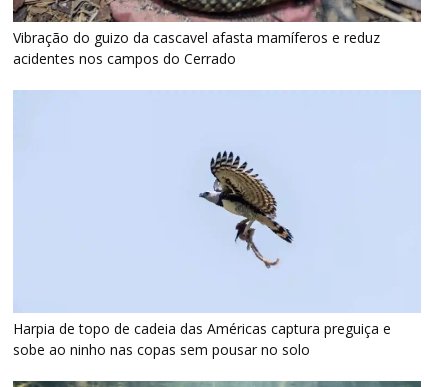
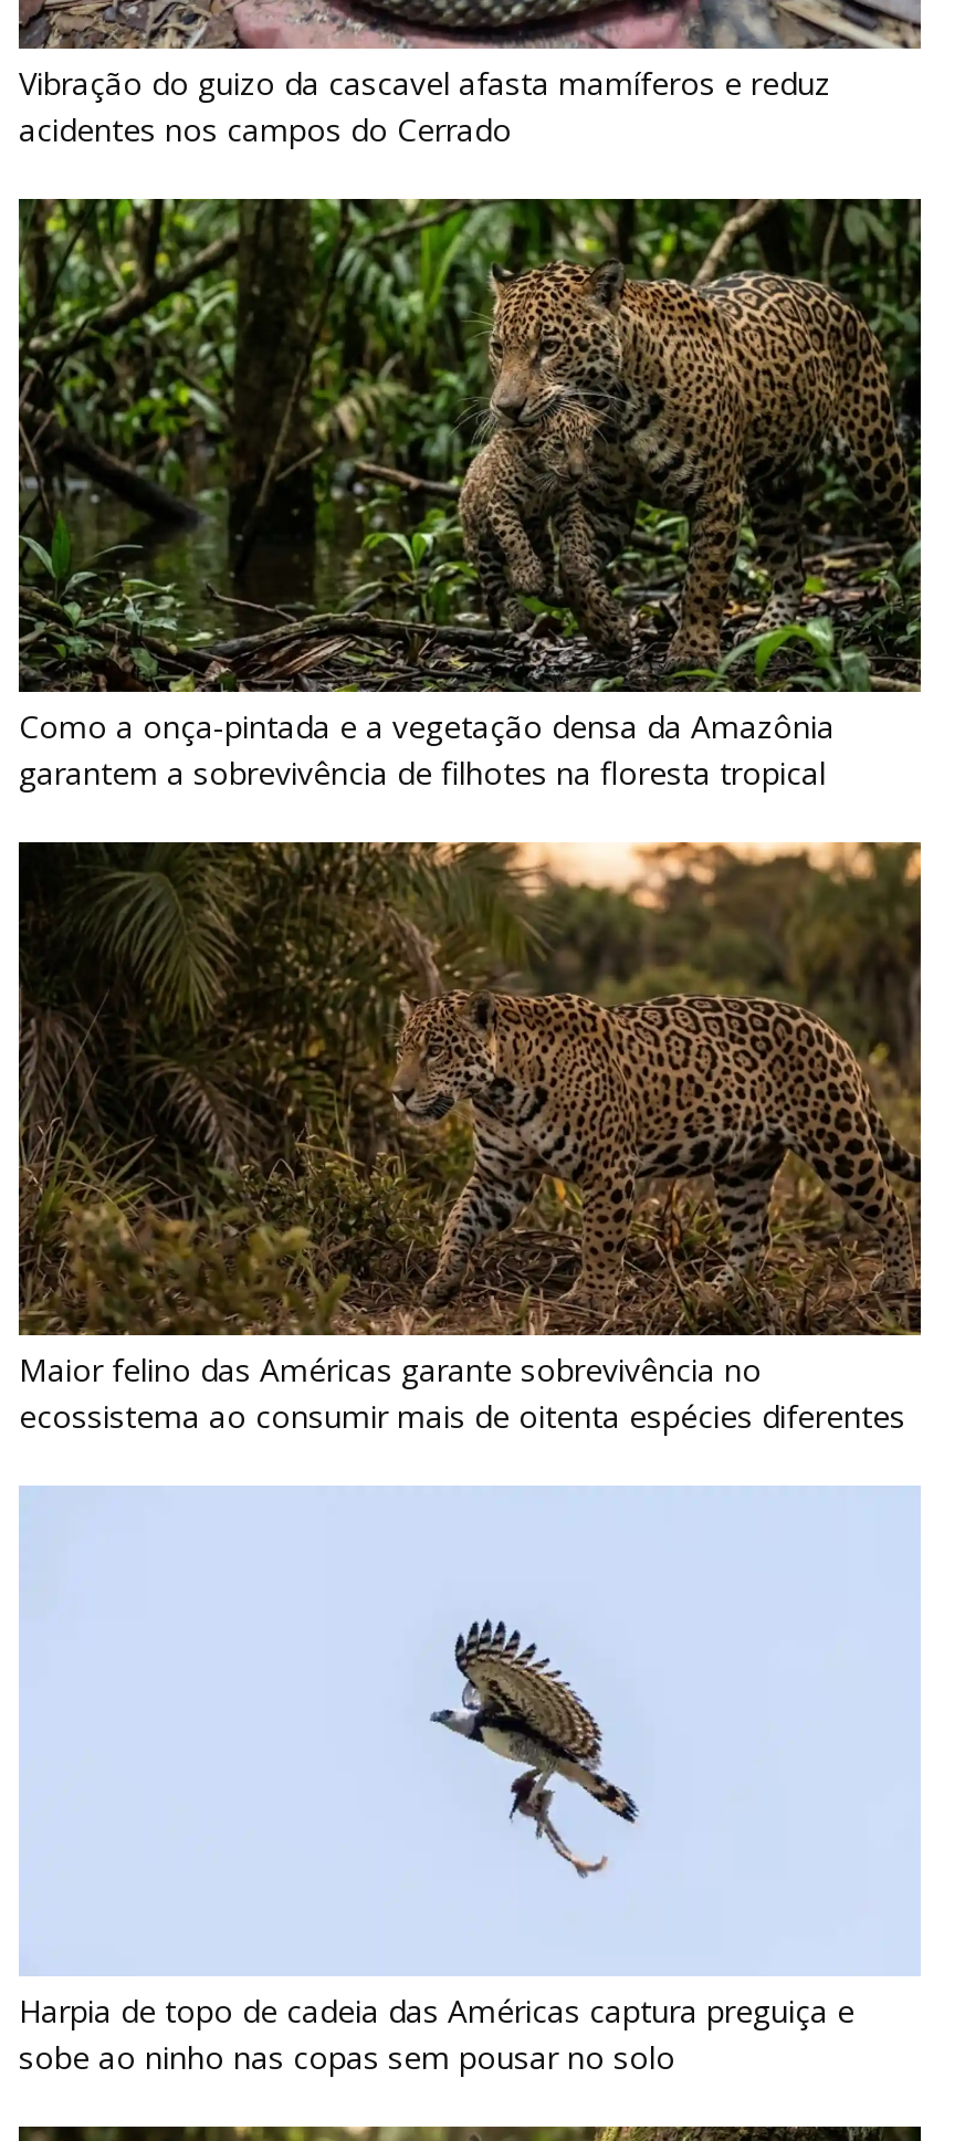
none -> [19,197,923,793] [image] | Como a onça-pintada e a vegetação densa da Amazônia | garantem a sobrevivência de filhotes na floresta tropical
none -> [19,840,923,1436] [image] | Maior felino das Américas garante sobrevivência no | ecossistema ao consumir mais de oitenta espécies diferentes

